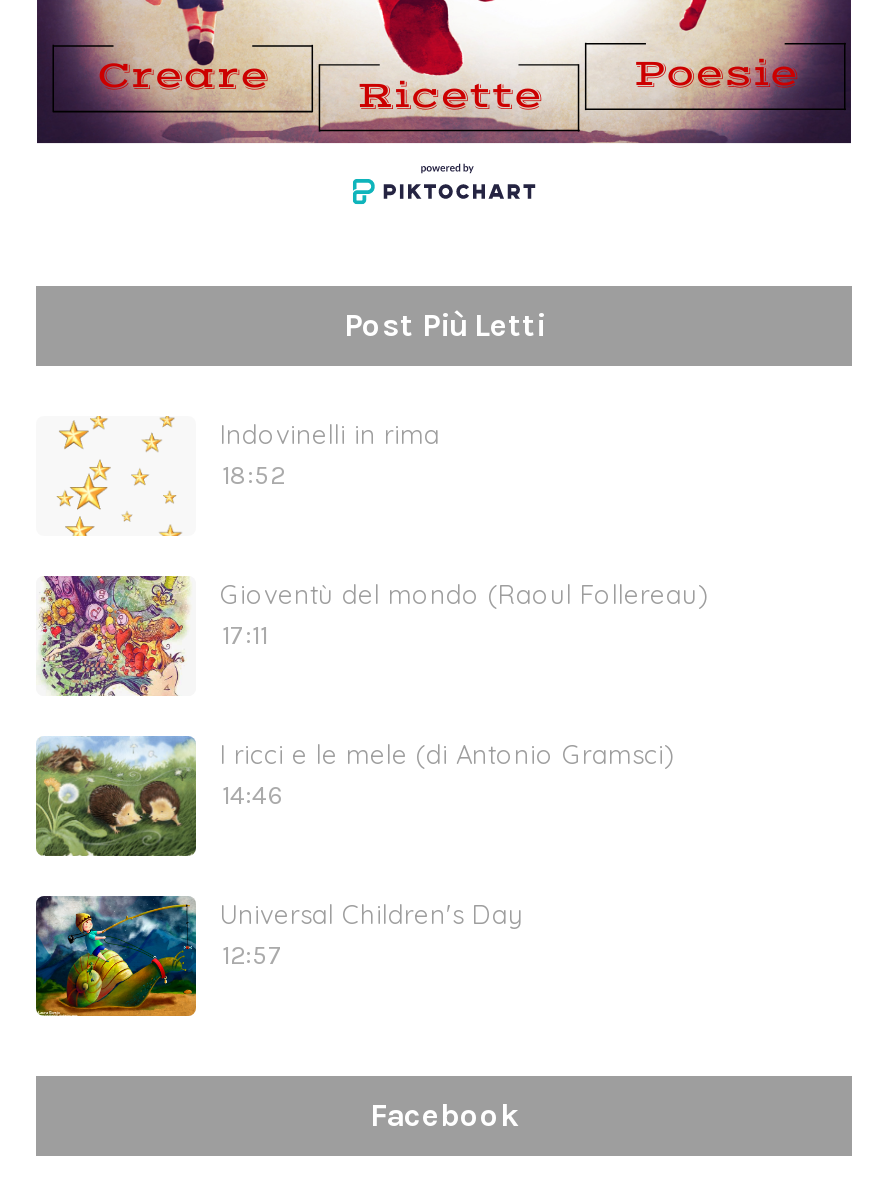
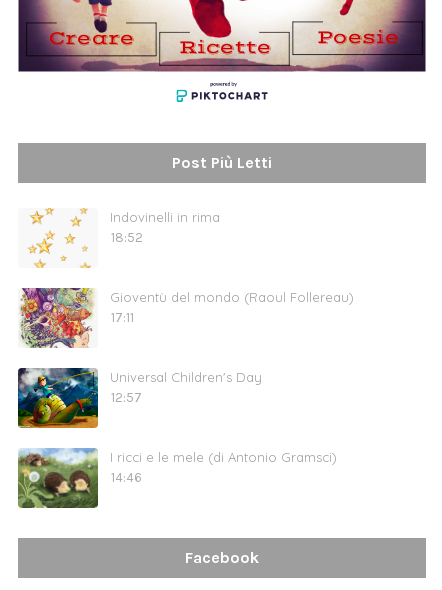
moved [34,736,674,858] -> [17,448,337,509]: [image] | I ricci e le mele (di Antonio Gramsci) | 14:46
moved [32,892,524,1018] -> [16,366,262,429]: [image] | Universal Children's Day | 12:57

